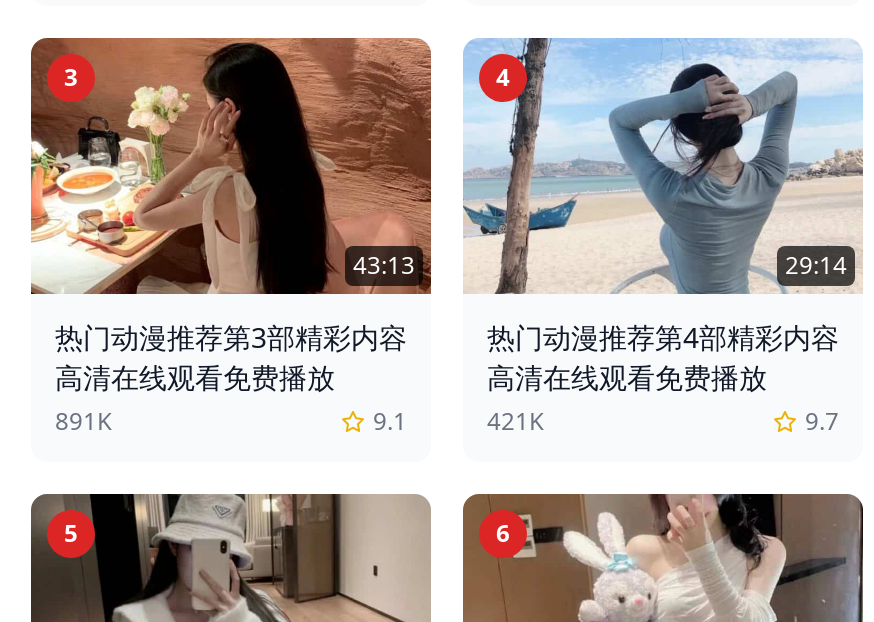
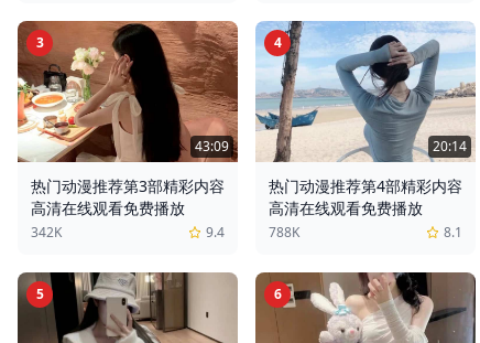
[353,248,415,282] 43:13 -> [195,137,229,156] 43:09
[785,248,847,282] 29:14 -> [433,137,467,156] 20:14
[55,404,407,438] 891K | 9.1 -> [31,223,225,242] 342K | 9.4
[487,404,839,438] 421K | 9.7 -> [269,223,462,242] 788K | 8.1

